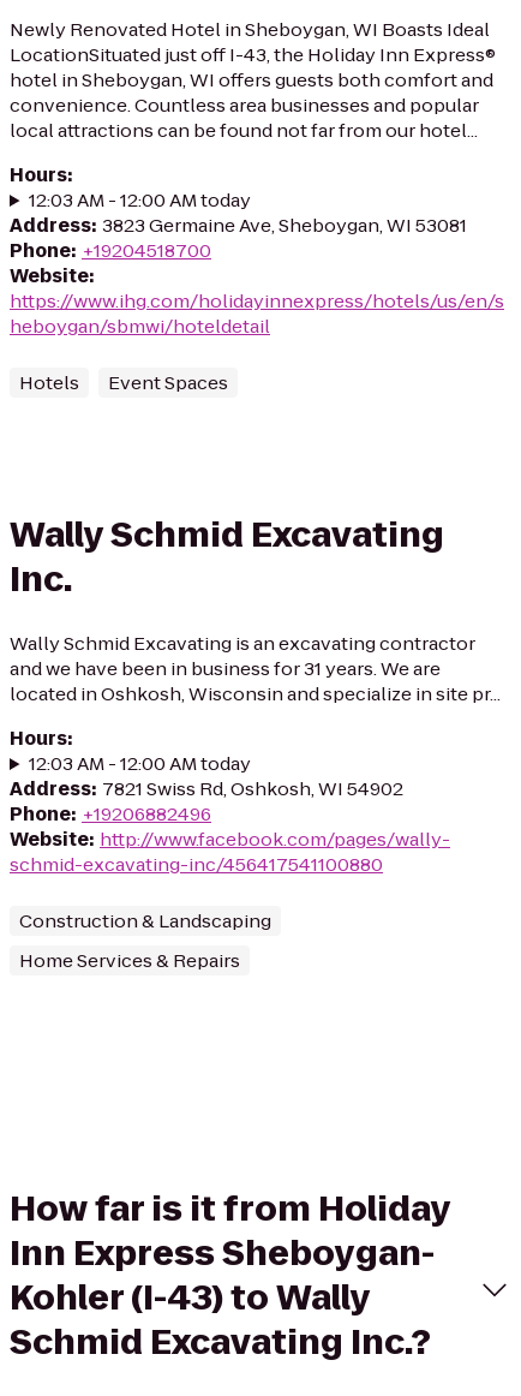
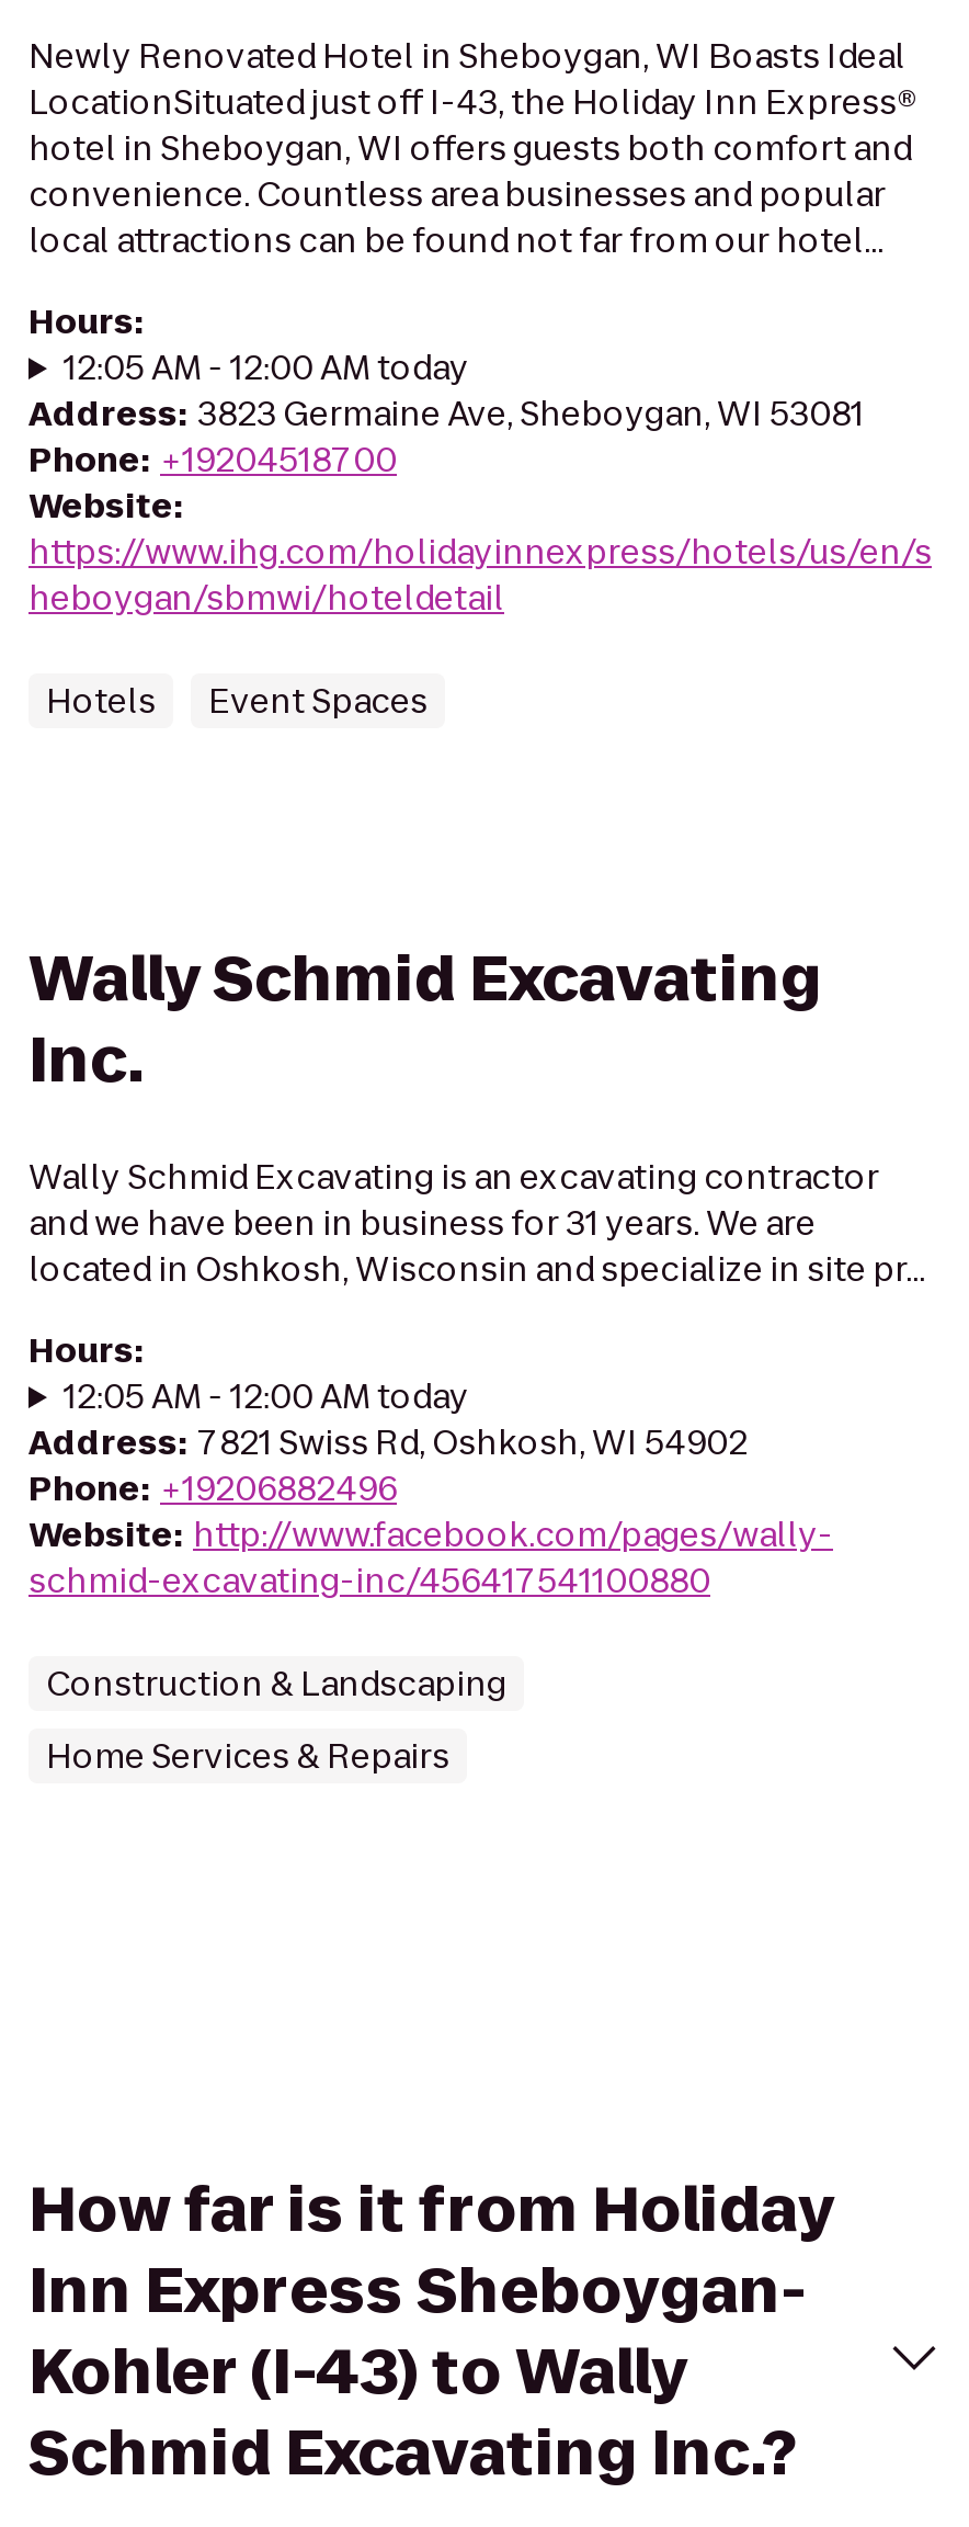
[29,187,251,213] 12:03 AM - 12:00 AM today -> [63,344,469,390] 12:05 AM - 12:00 AM today
[29,751,251,776] 12:03 AM - 12:00 AM today -> [63,1373,469,1419] 12:05 AM - 12:00 AM today

